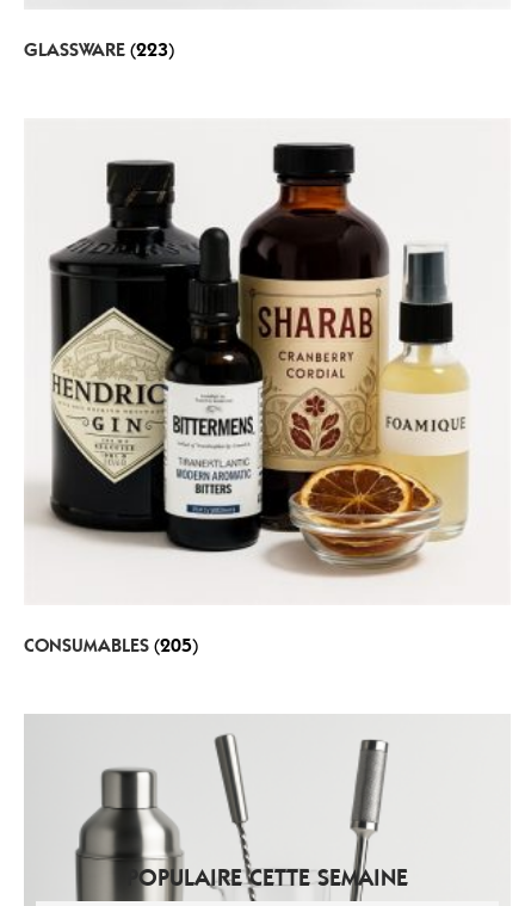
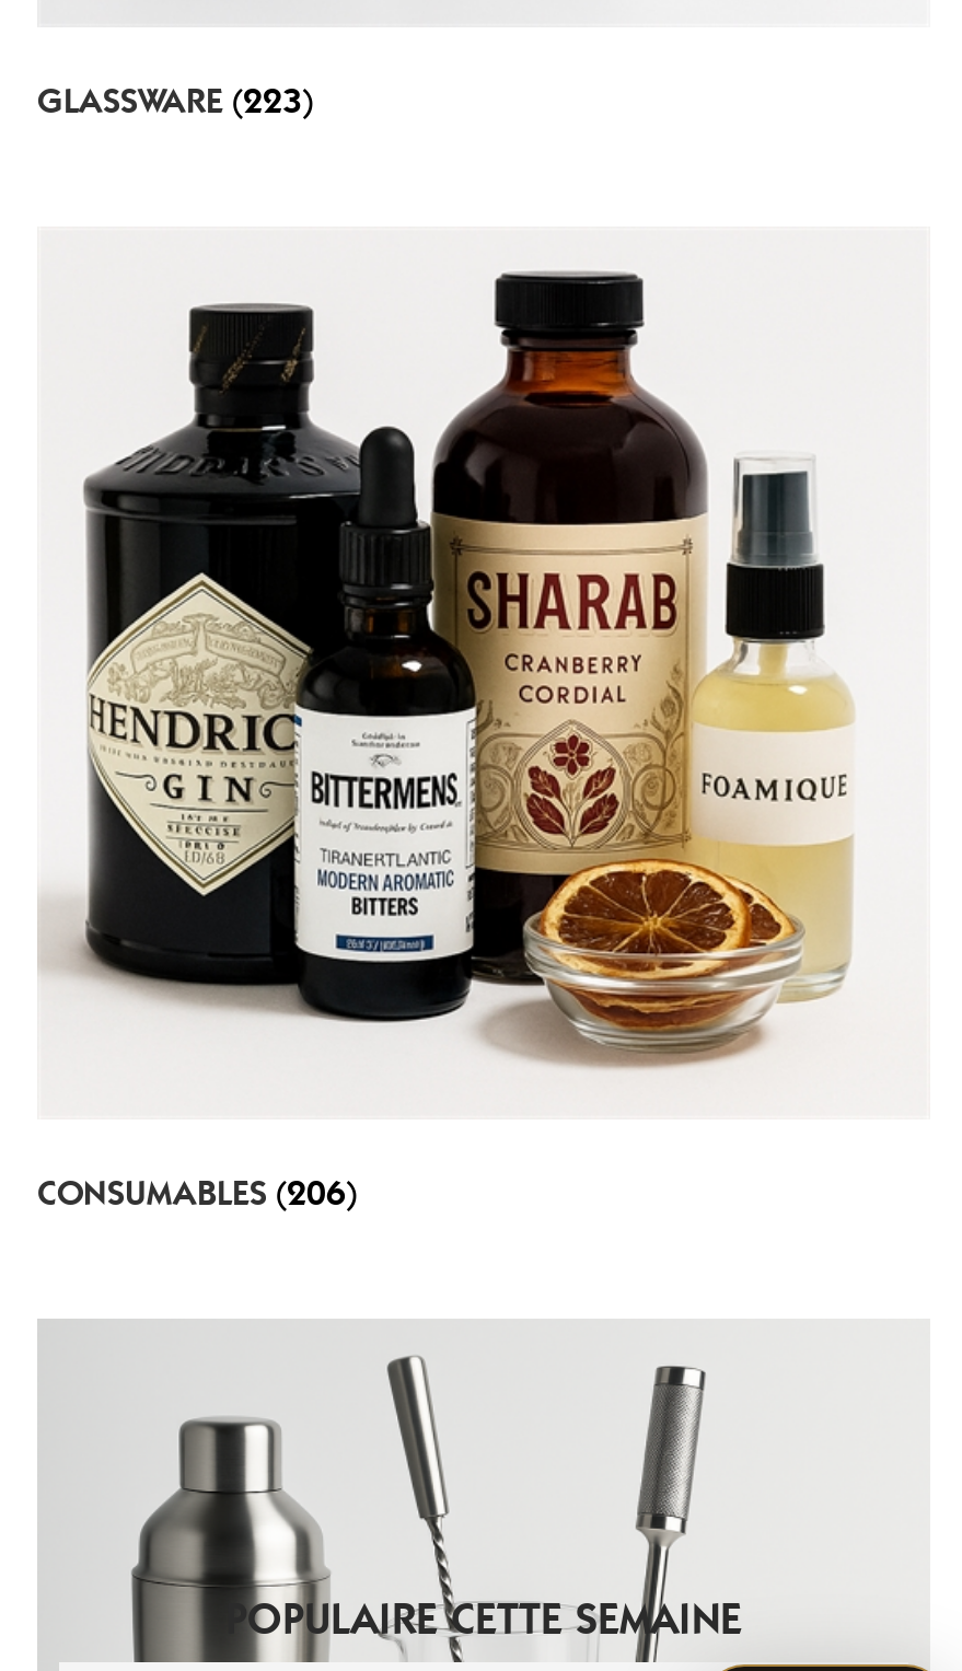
[24,633,198,656] CONSUMABLES (205) -> [37,1171,357,1213] CONSUMABLES (206)

